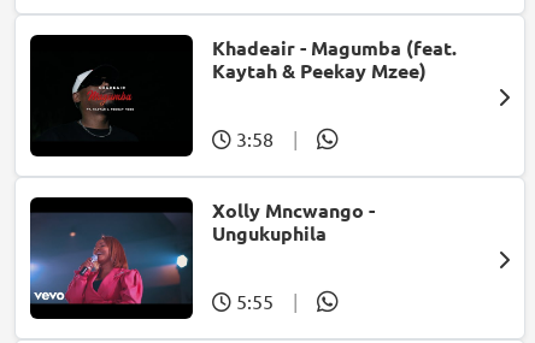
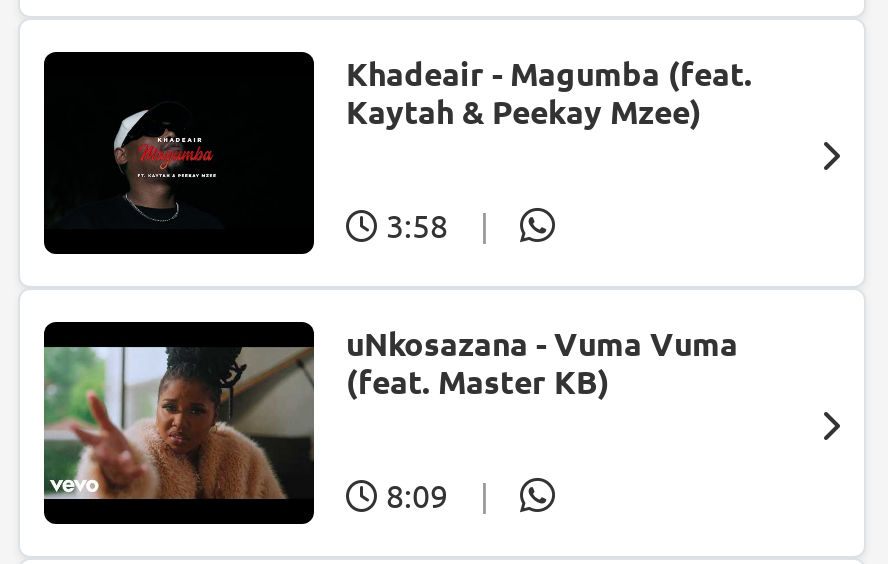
[29,197,375,304] [image] | Xolly Mncwango - | Ungukuphila -> [42,322,738,500] [image] | uNkosazana - Vuma Vuma | (feat. Master KB)
[236,289,274,313] 5:55 -> [386,474,448,514] 8:09

